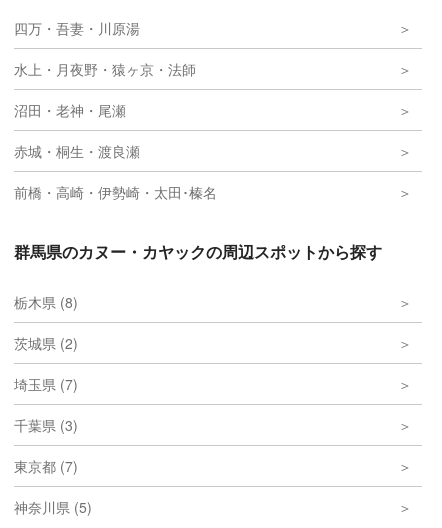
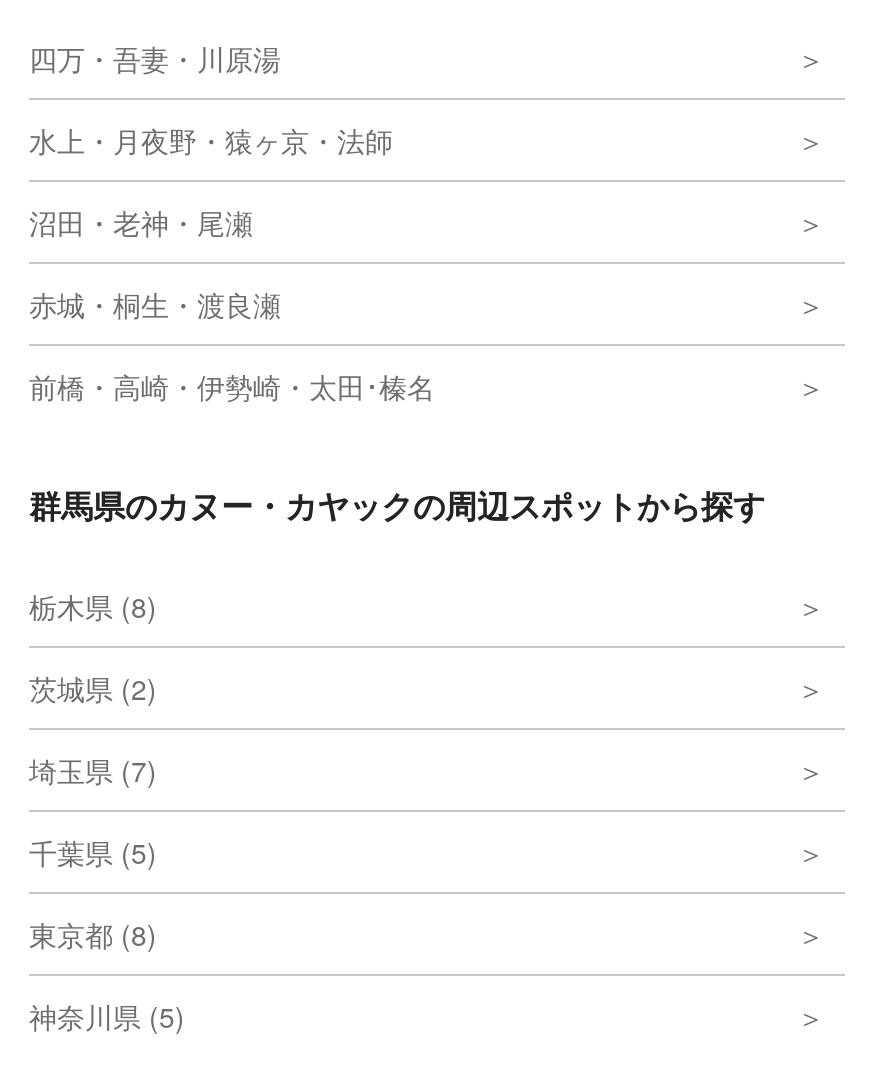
[14,415,78,435] 千葉県 (3) -> [29,832,157,872] 千葉県 (5)
[14,456,78,476] 東京都 (7) -> [29,914,157,954] 東京都 (8)

